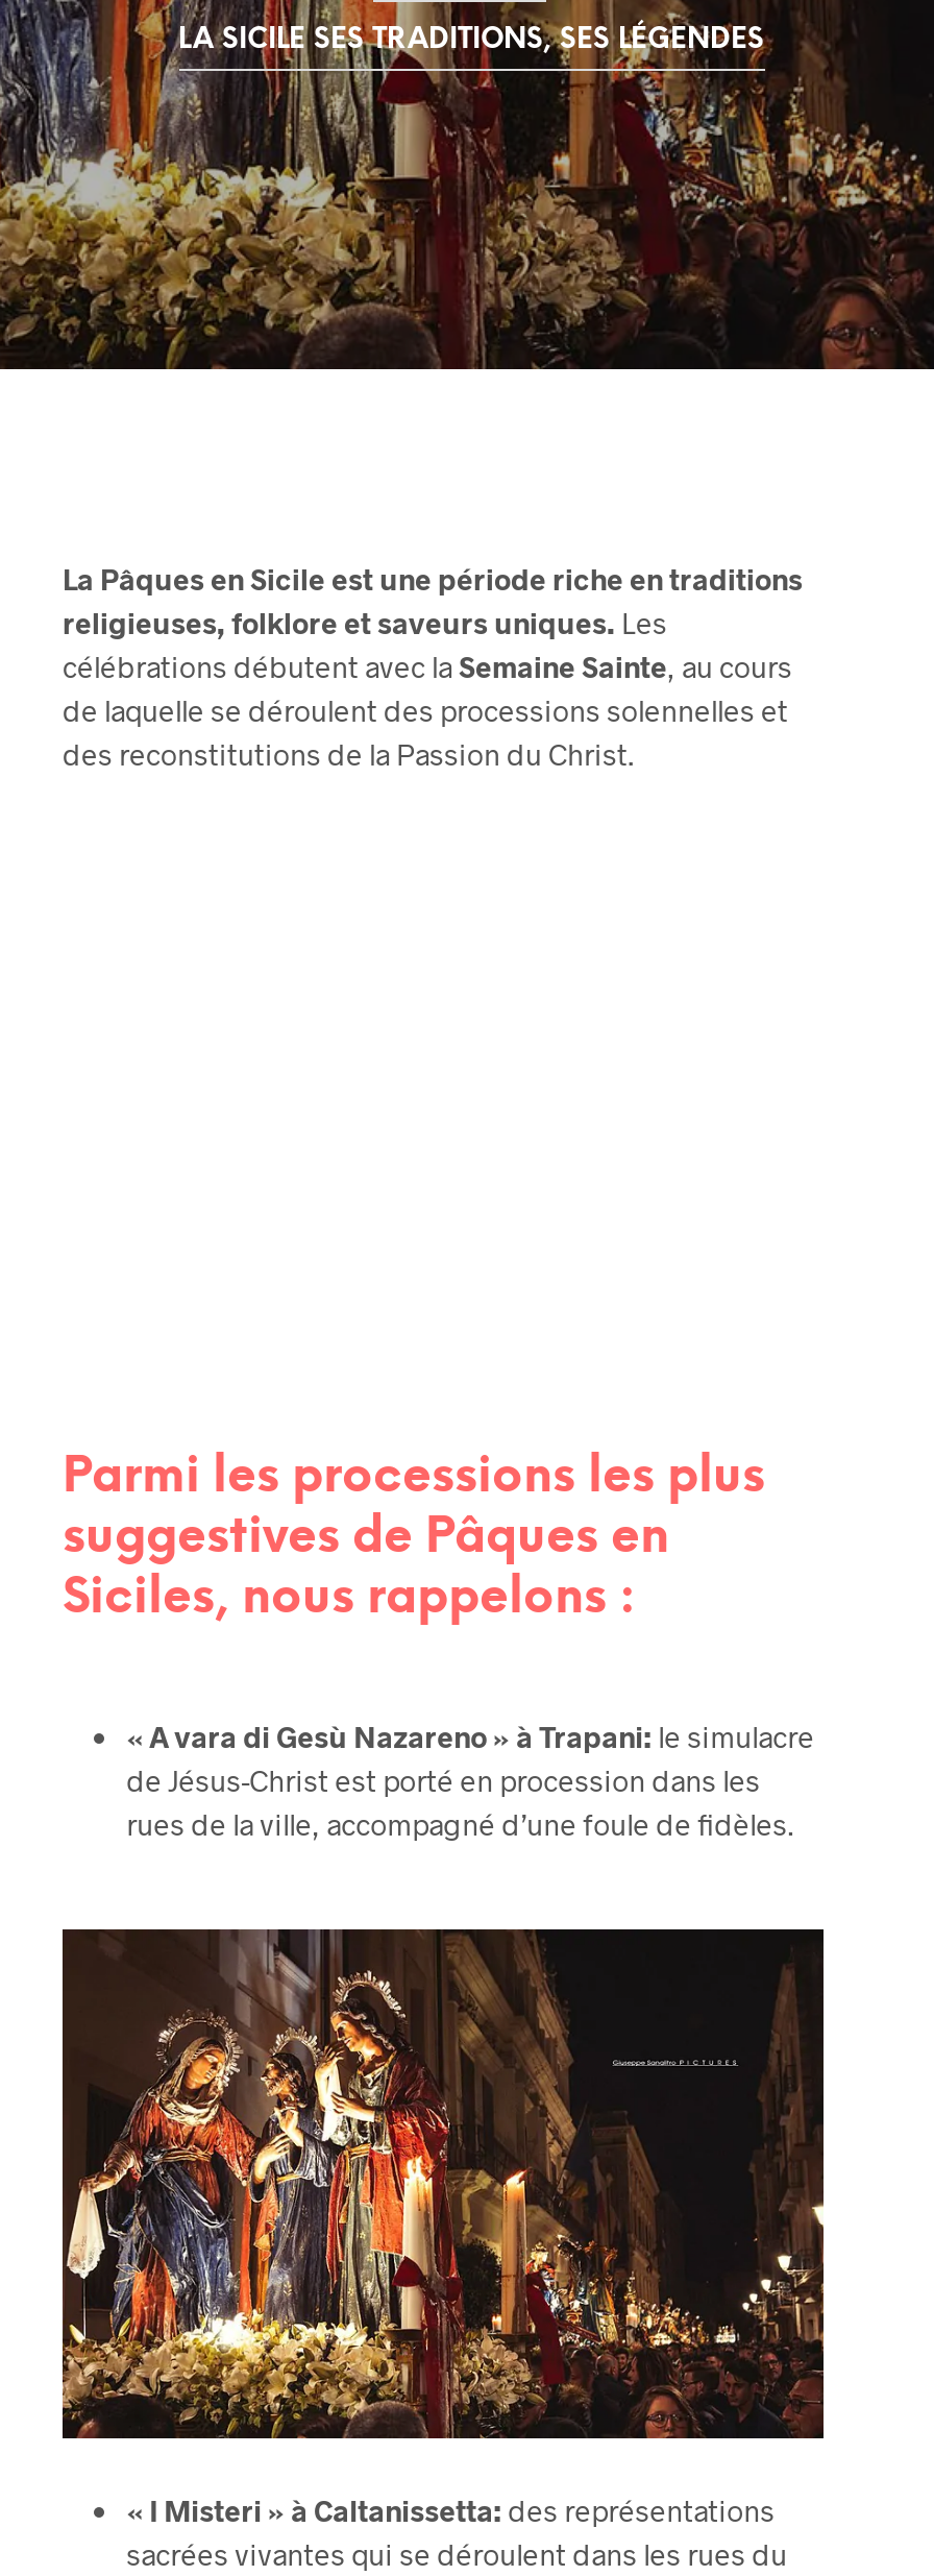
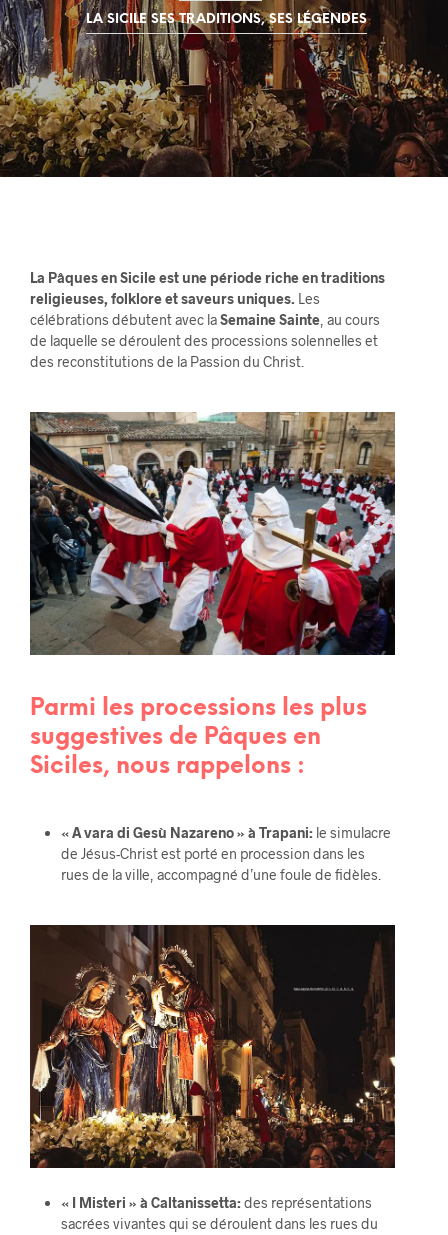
none -> [29,411,396,656] [image]

